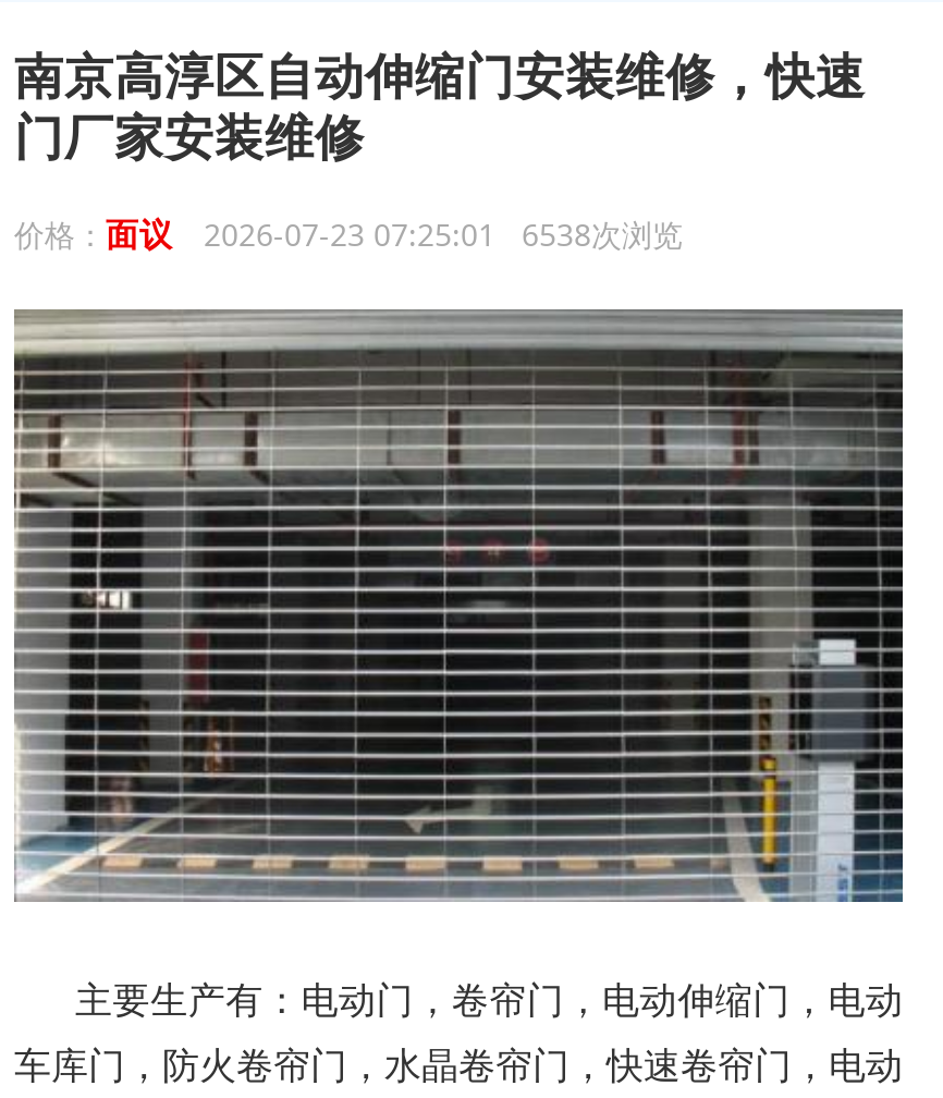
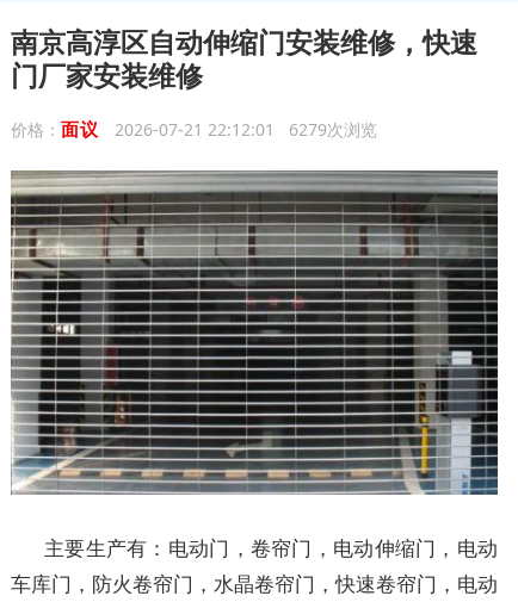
[14,211,683,255] 价格：面议 2026-07-23 07:25:01 6538次浏览 -> [11,117,377,141] 价格：面议 2026-07-21 22:12:01 6279次浏览

